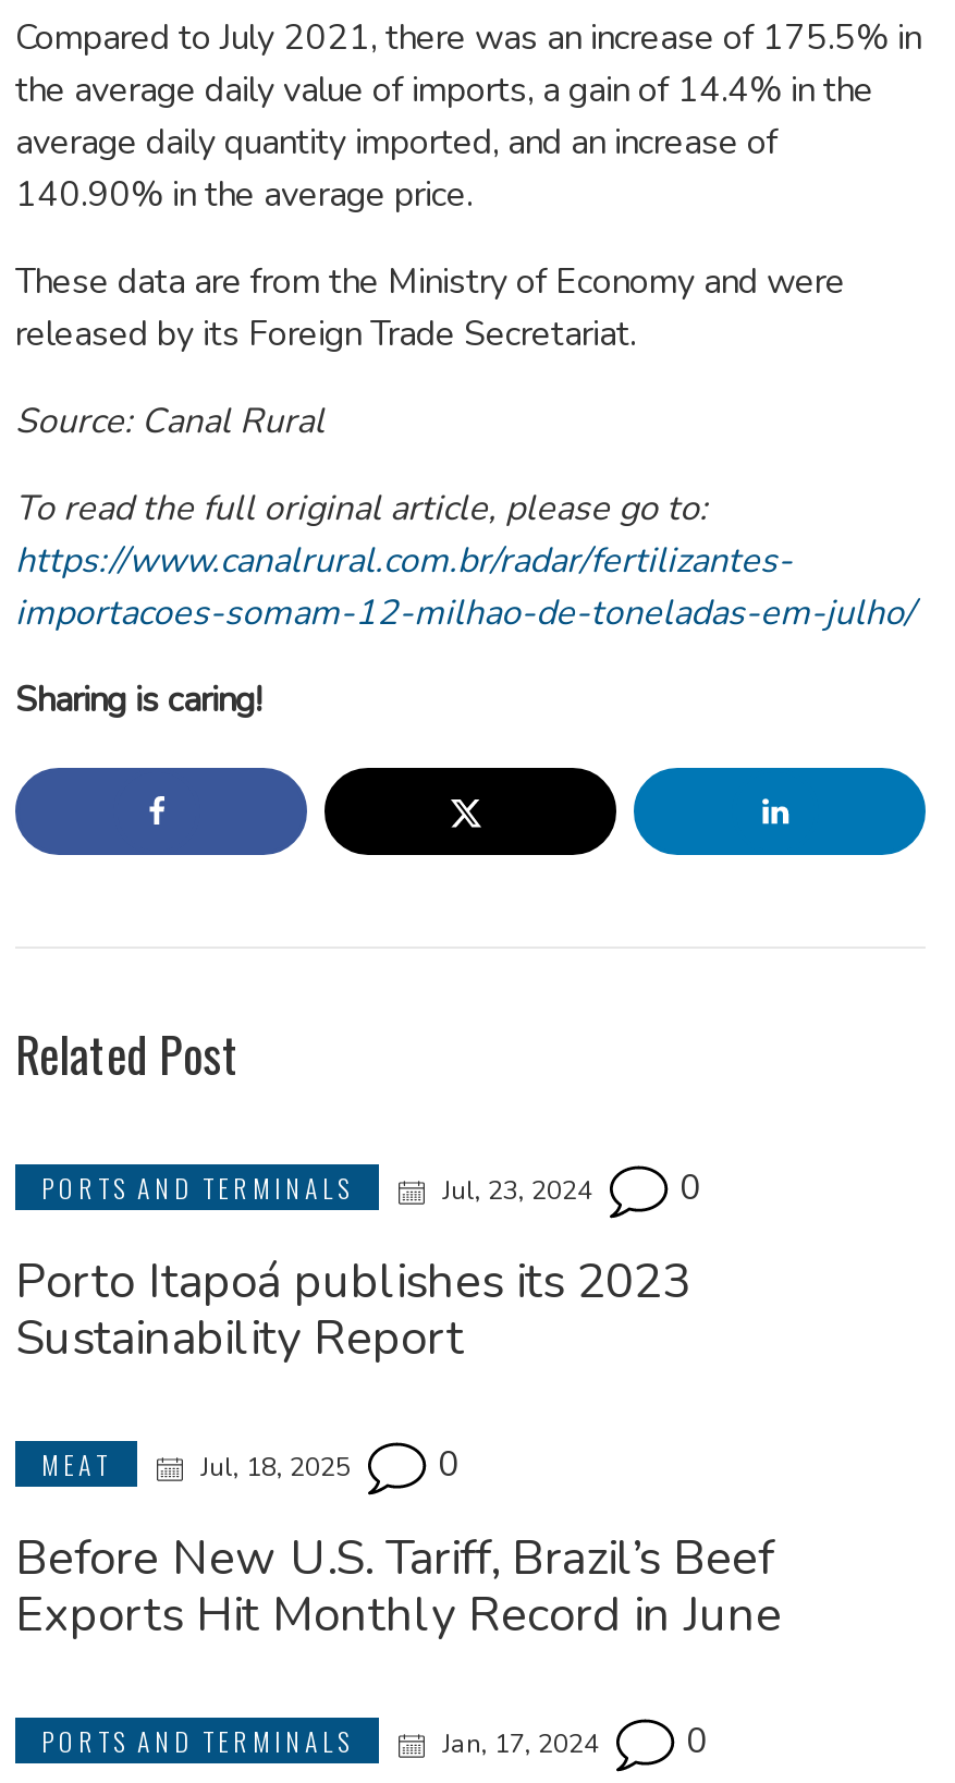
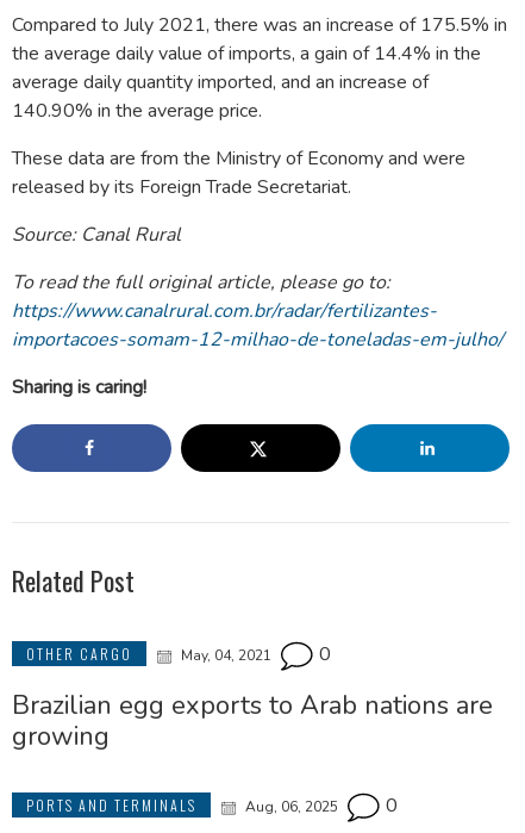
[41,1168,599,1207] PORTS AND TERMINALS | Jul, 23, 2024 -> [26,643,275,665] OTHER CARGO | May, 04, 2021
[15,1249,782,1648] Porto Itapoá publishes its 2023 | Sustainability Report | MEAT | Jul, 18, 2025 | 0 | Before New U.S. Tariff, Brazil’s Beef | Exports Hit Monthly Record in June -> [12,687,493,754] Brazilian egg exports to Arab nations are | growing
[436,1726,605,1761] Jan, 17, 2024 -> [242,797,342,816] Aug, 06, 2025

